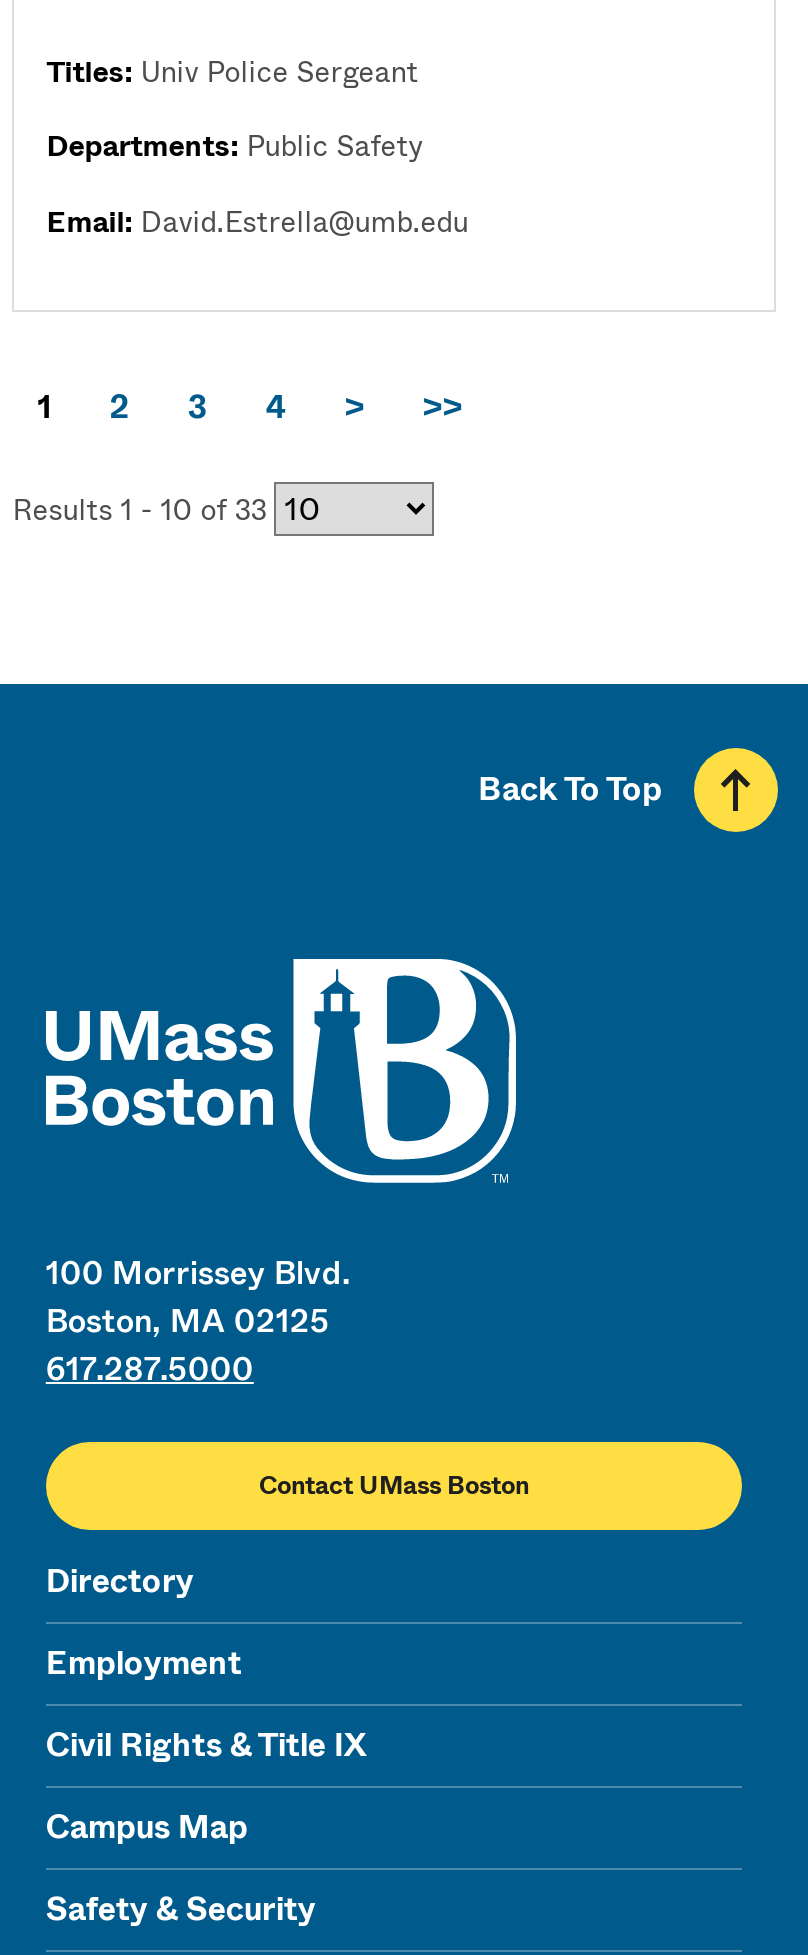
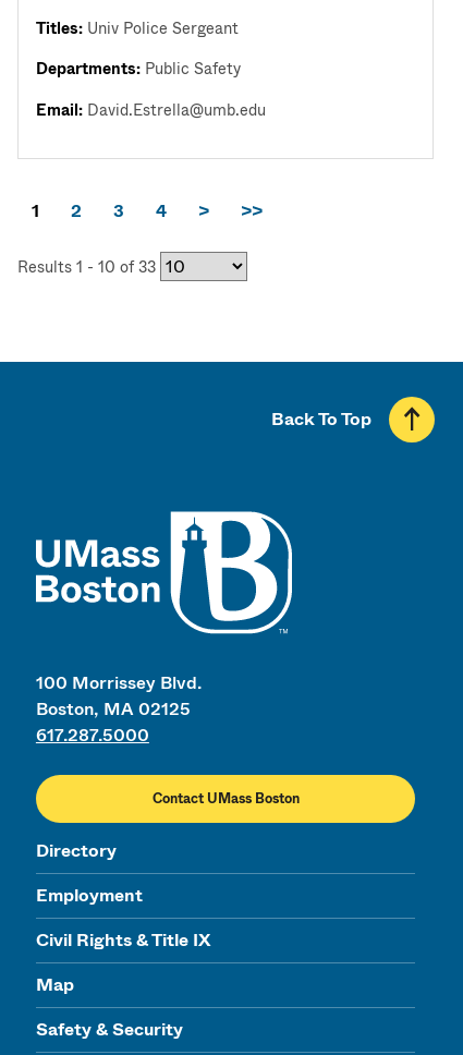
[46,1804,248,1850] Campus Map -> [36,972,74,997] Map

